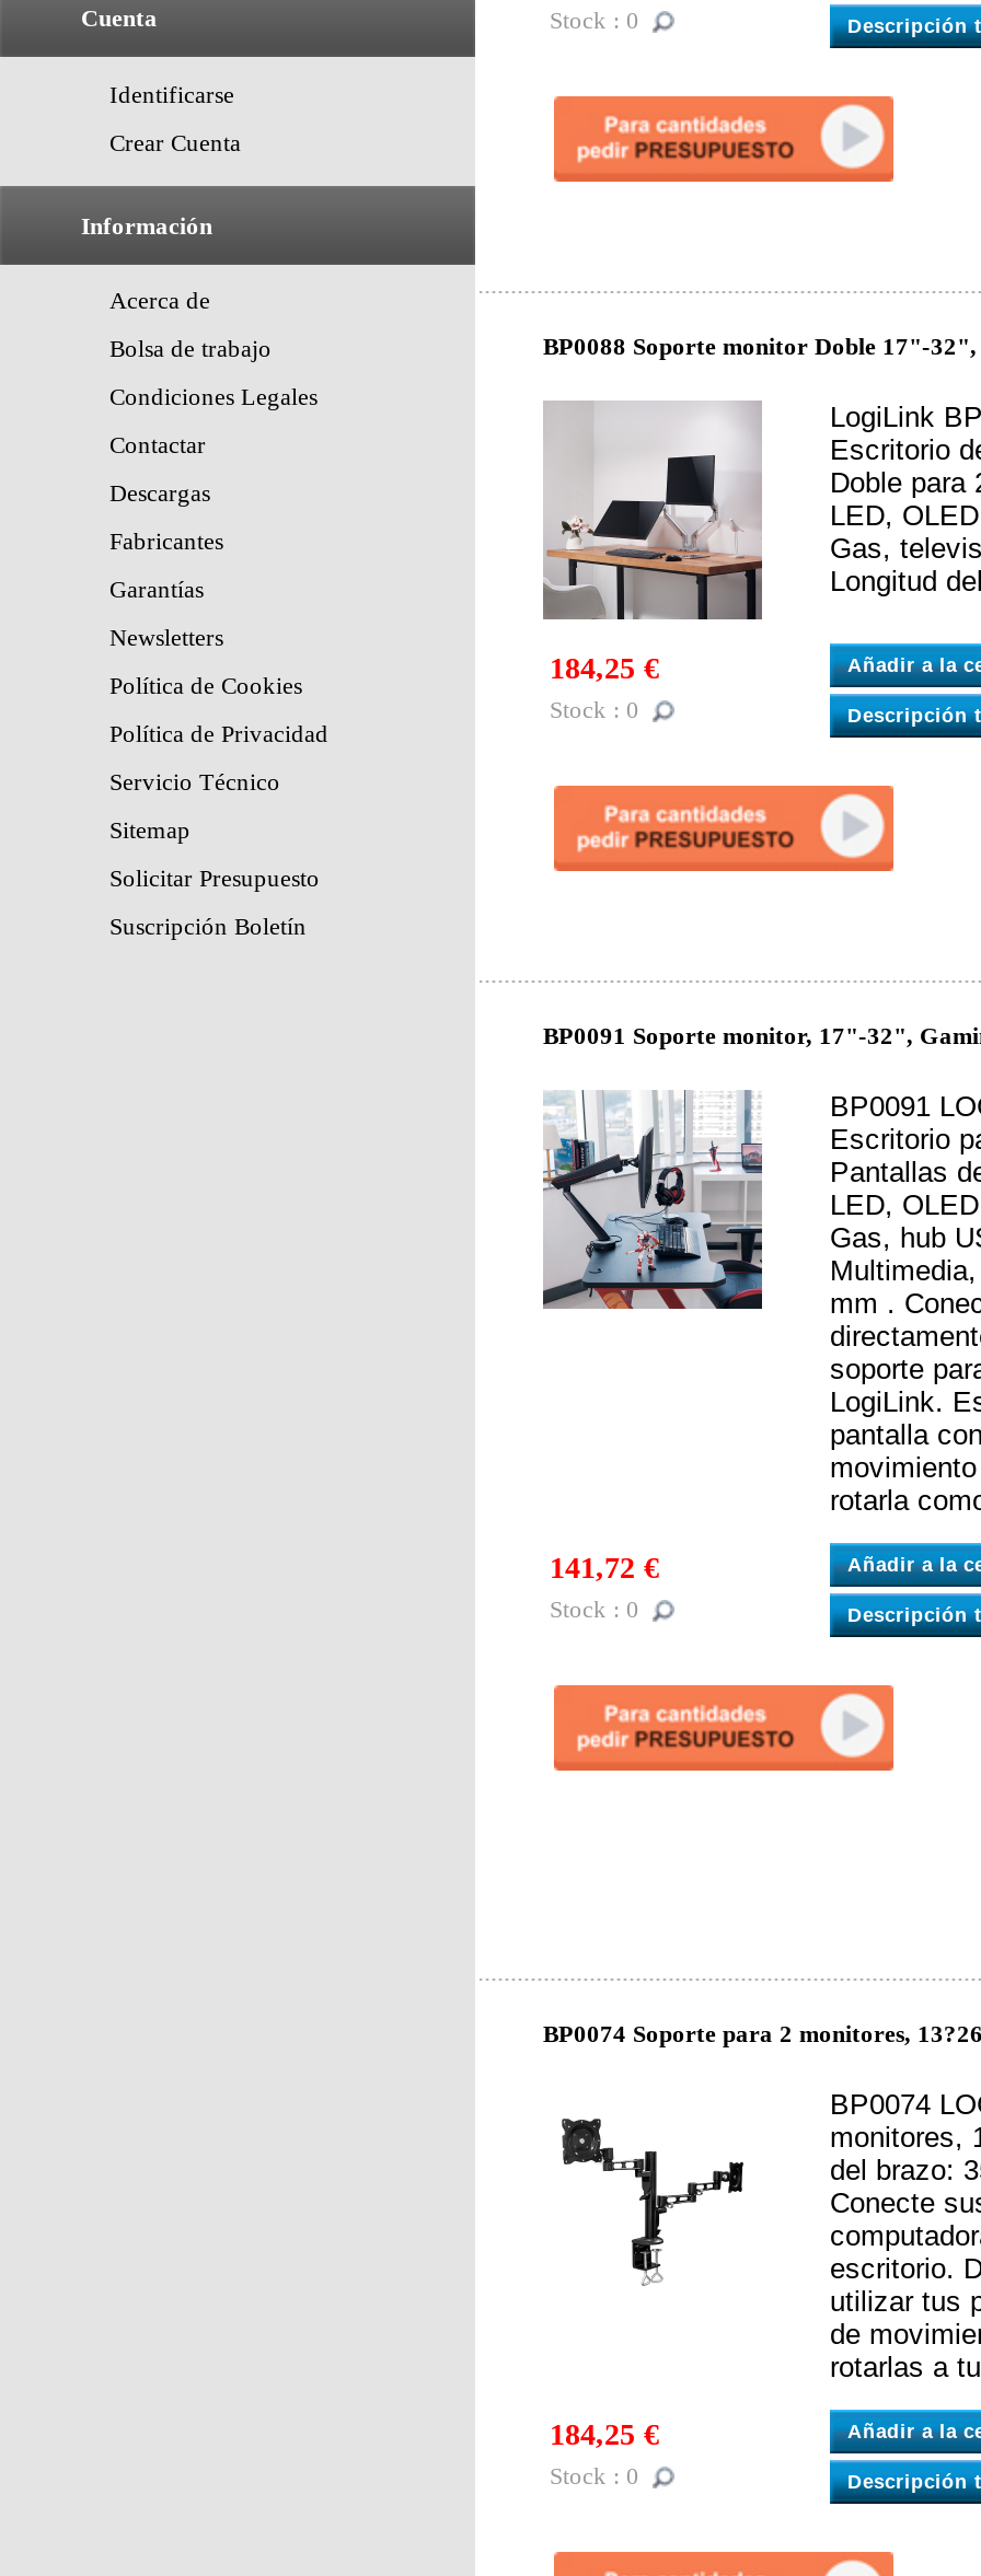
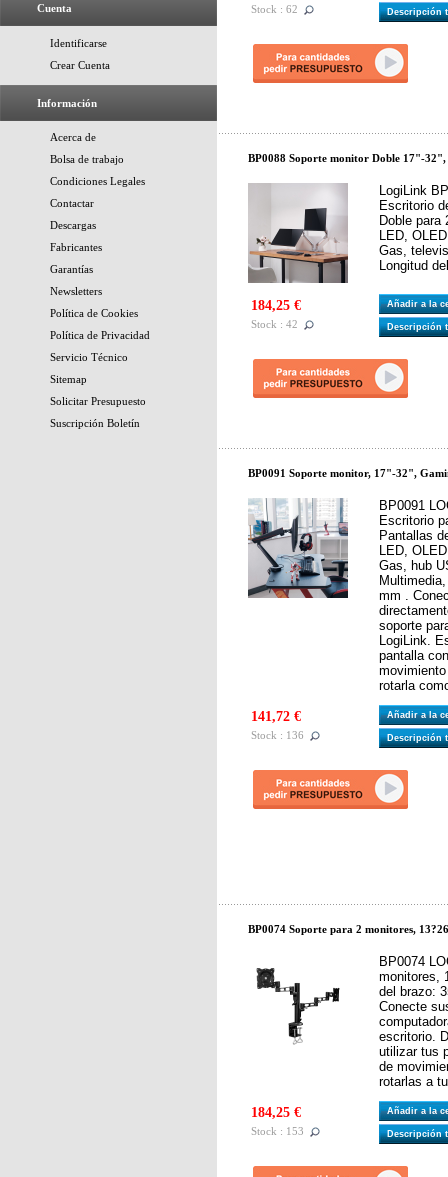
[550,7,639,33] Stock : 0 -> [251,3,298,15] Stock : 62
[550,696,639,722] Stock : 0 -> [251,318,298,330] Stock : 42
[550,1596,639,1622] Stock : 0 -> [251,729,304,741] Stock : 136
[550,2462,639,2488] Stock : 0 -> [251,1125,304,1137] Stock : 153

